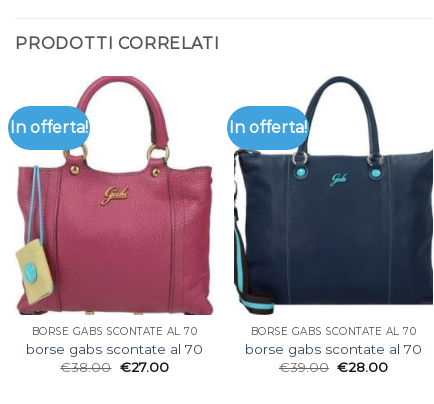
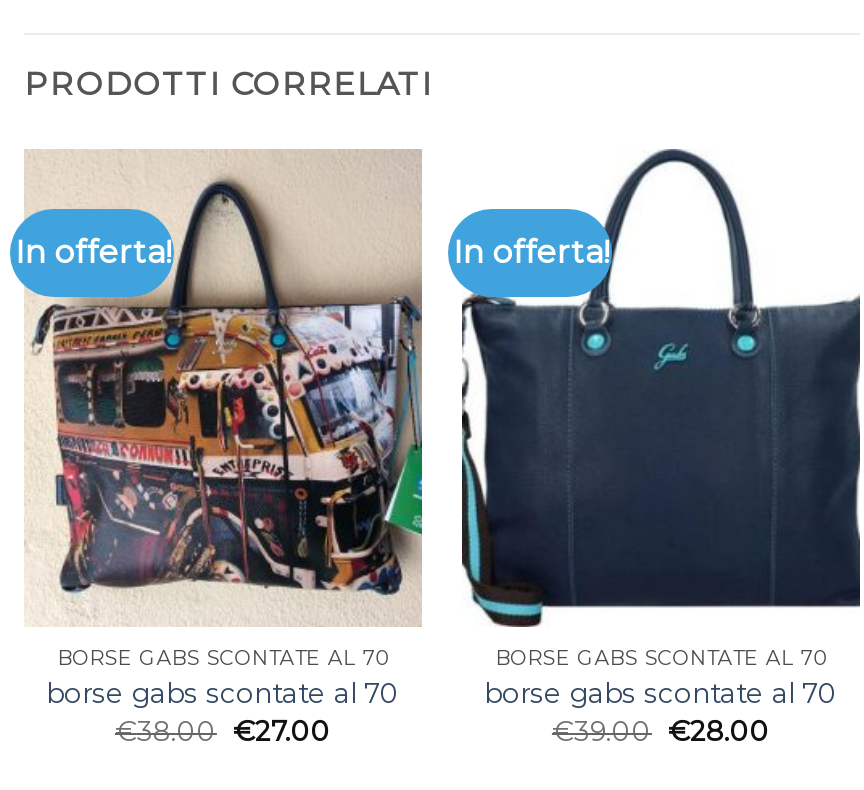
[16,76,214,316] [image] -> [24,148,424,626] [image]

